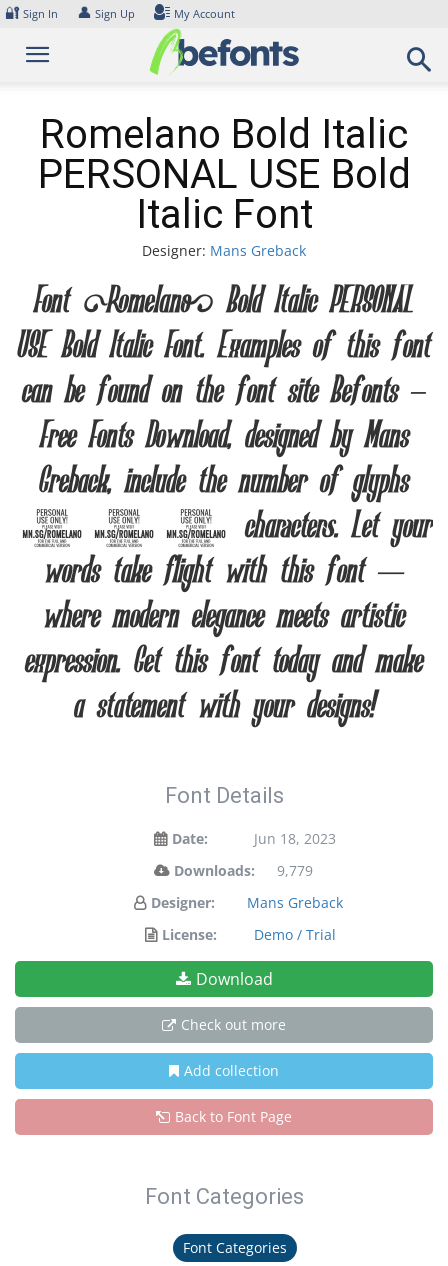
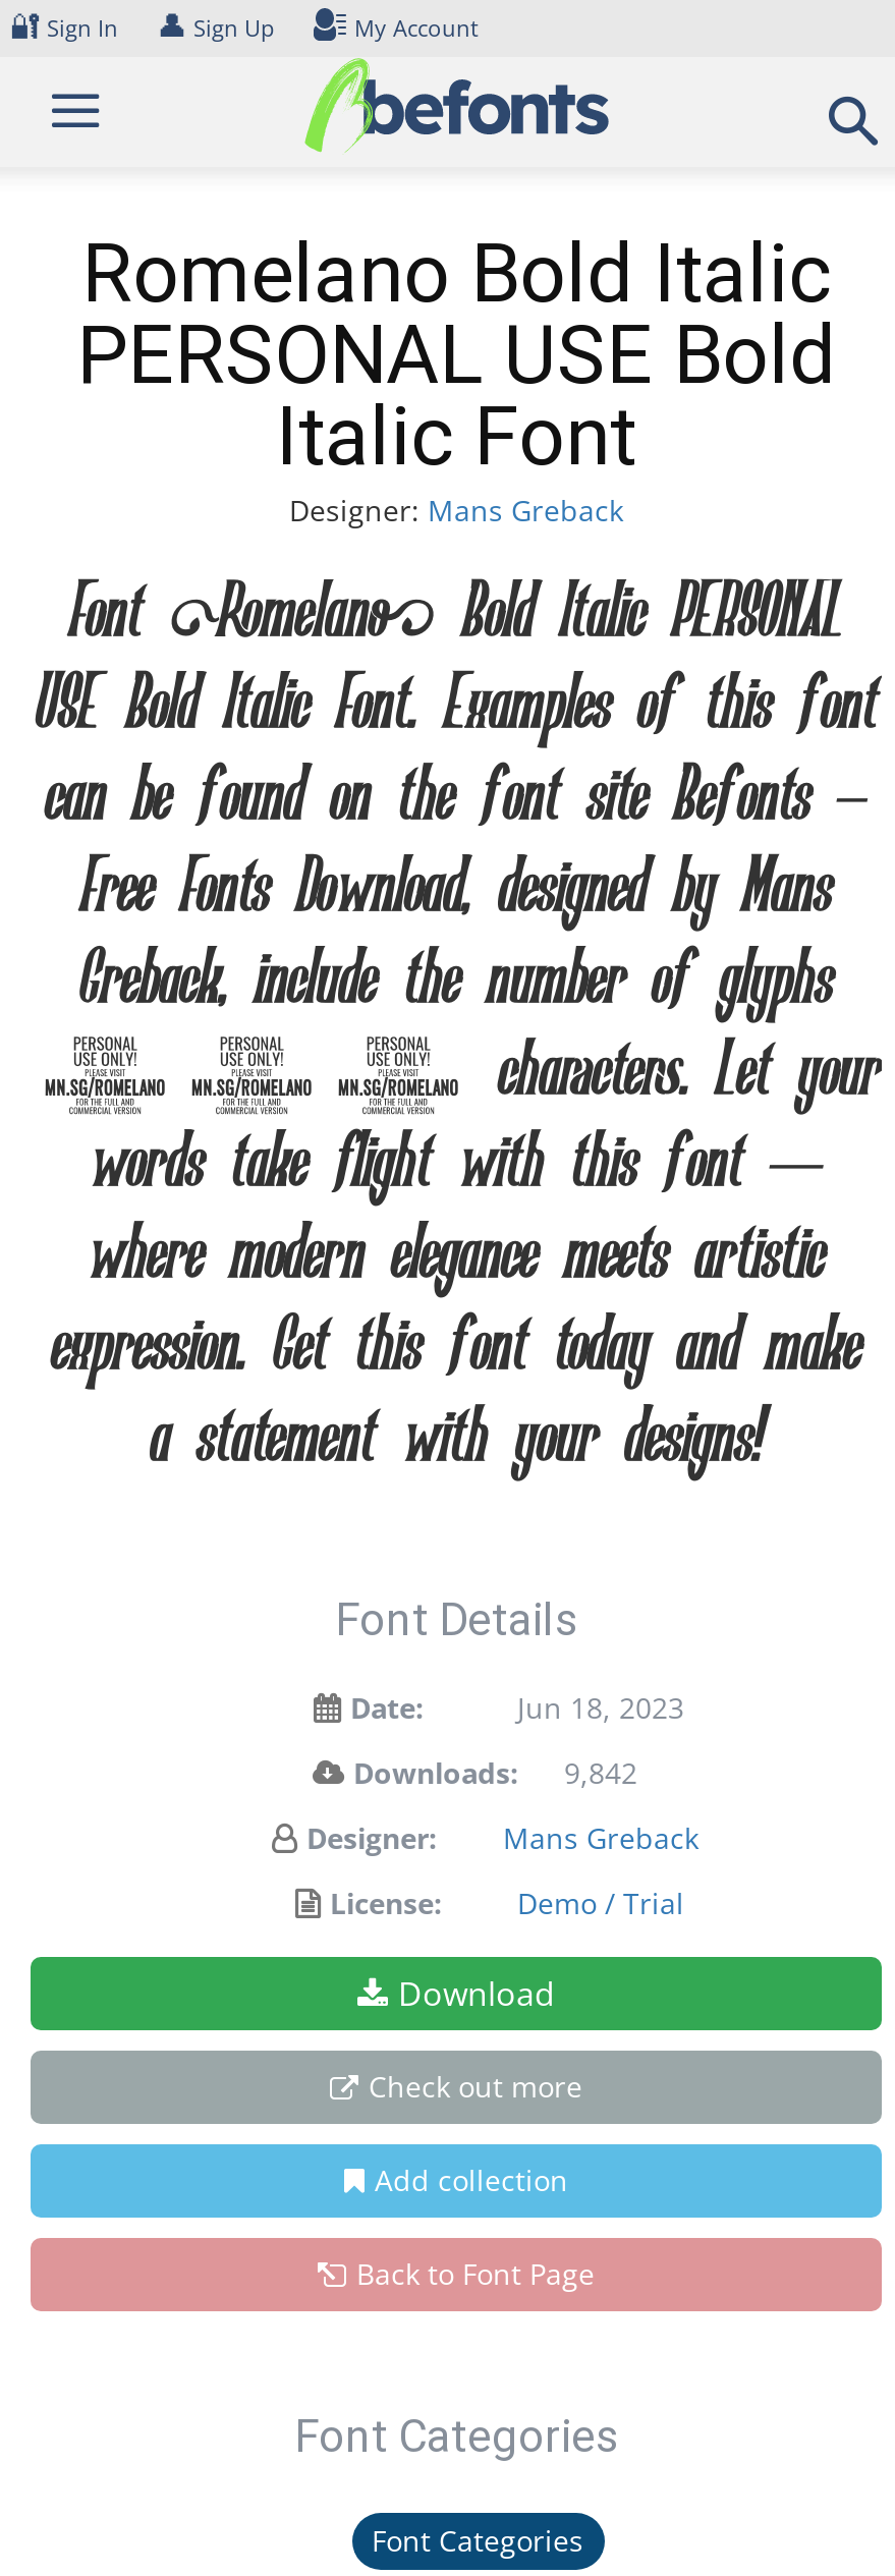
[173,861,313,880] Downloads: 9,779 -> [353,1753,637,1792] Downloads: 9,842

